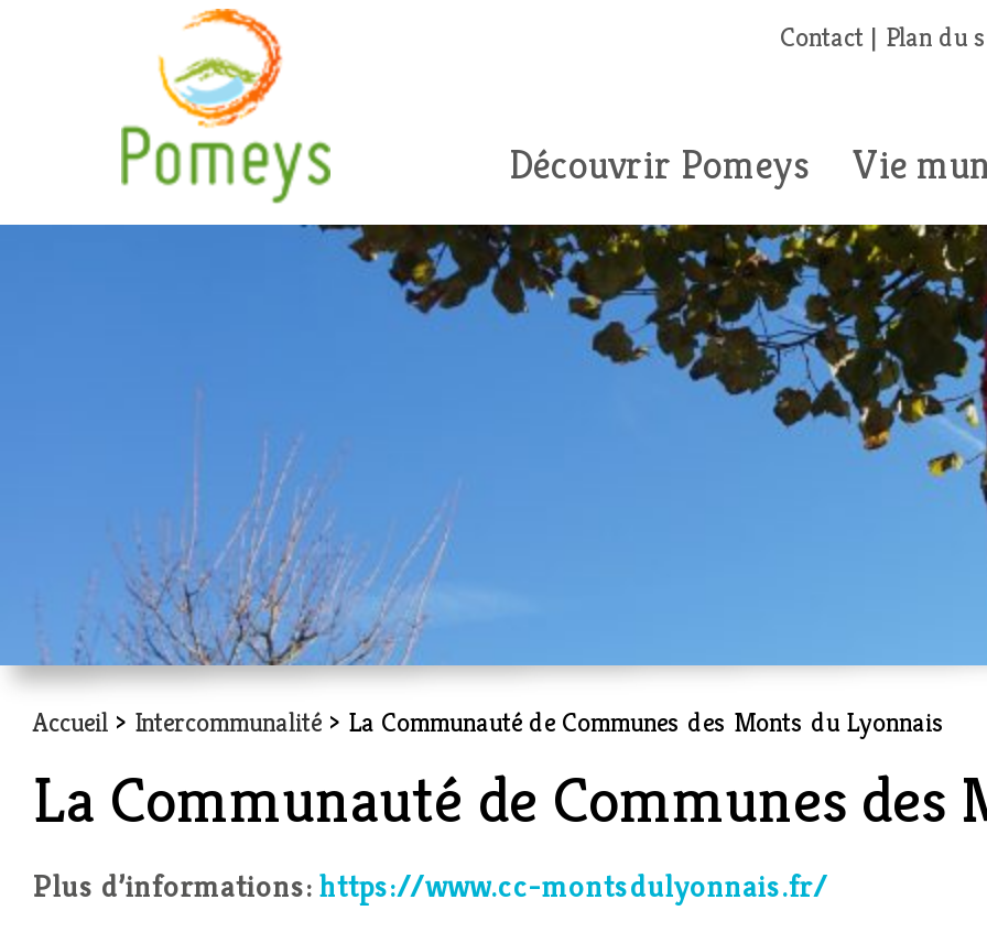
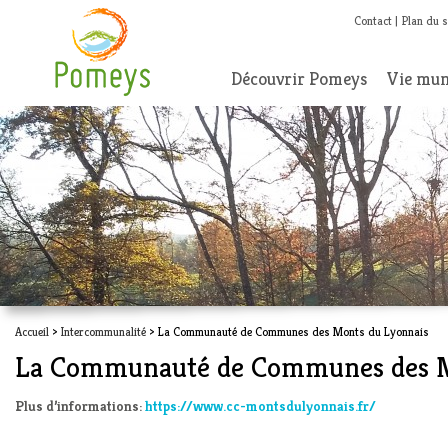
[7,223,980,668] [image] -> [3,105,445,307] [image]

